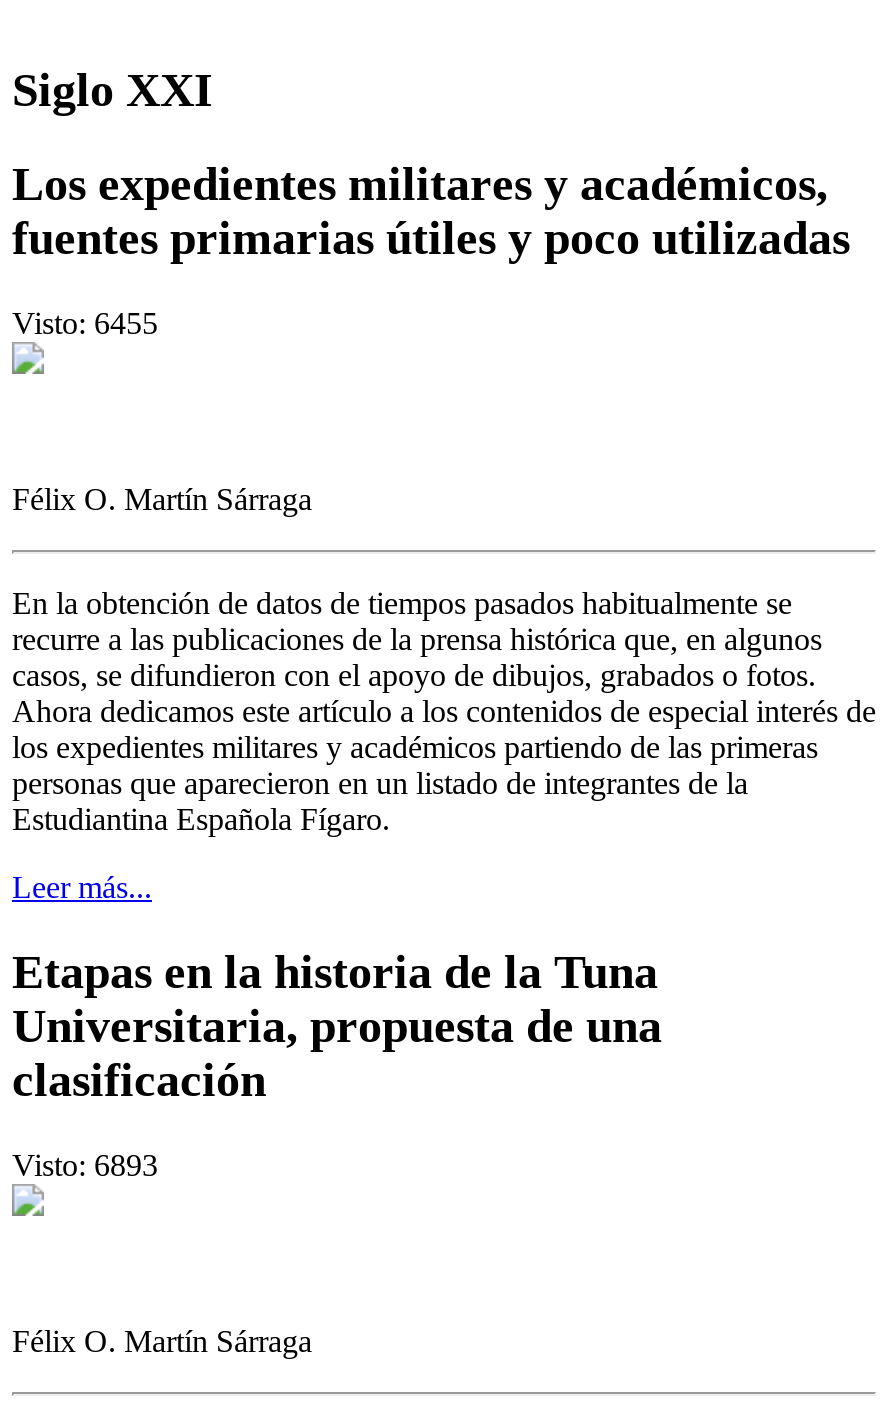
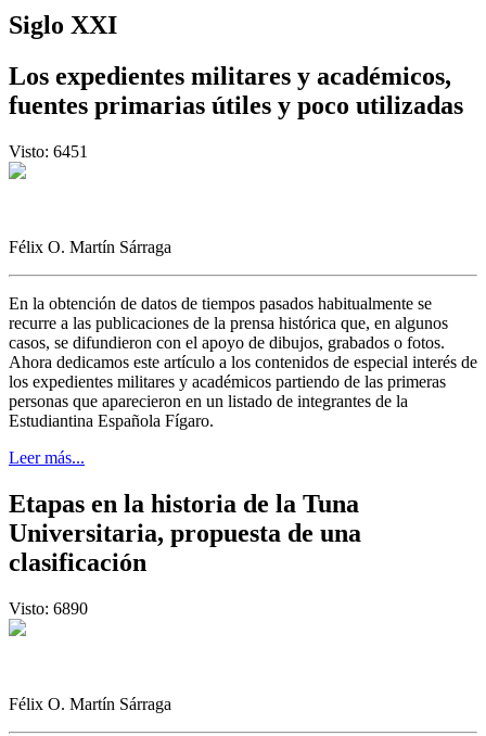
[12,305,158,339] Visto: 6455 -> [9,142,88,160] Visto: 6451
[12,1147,158,1181] Visto: 6893 -> [9,599,88,617] Visto: 6890

